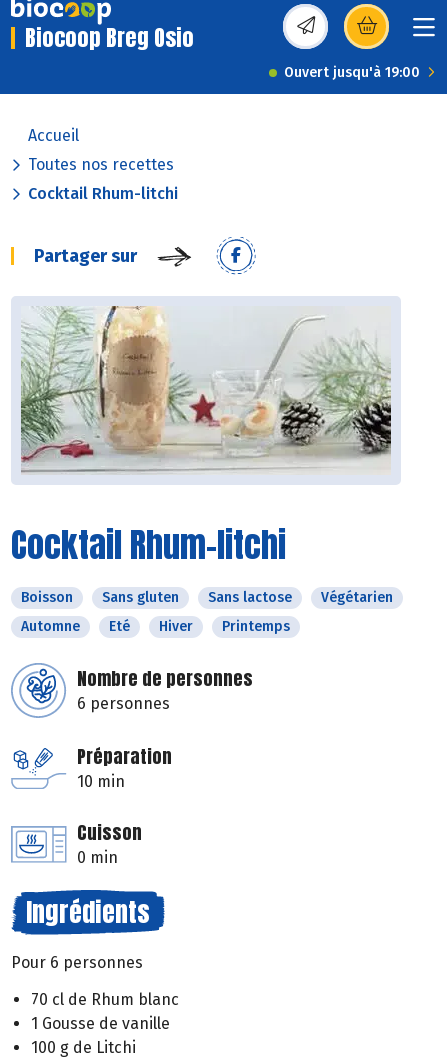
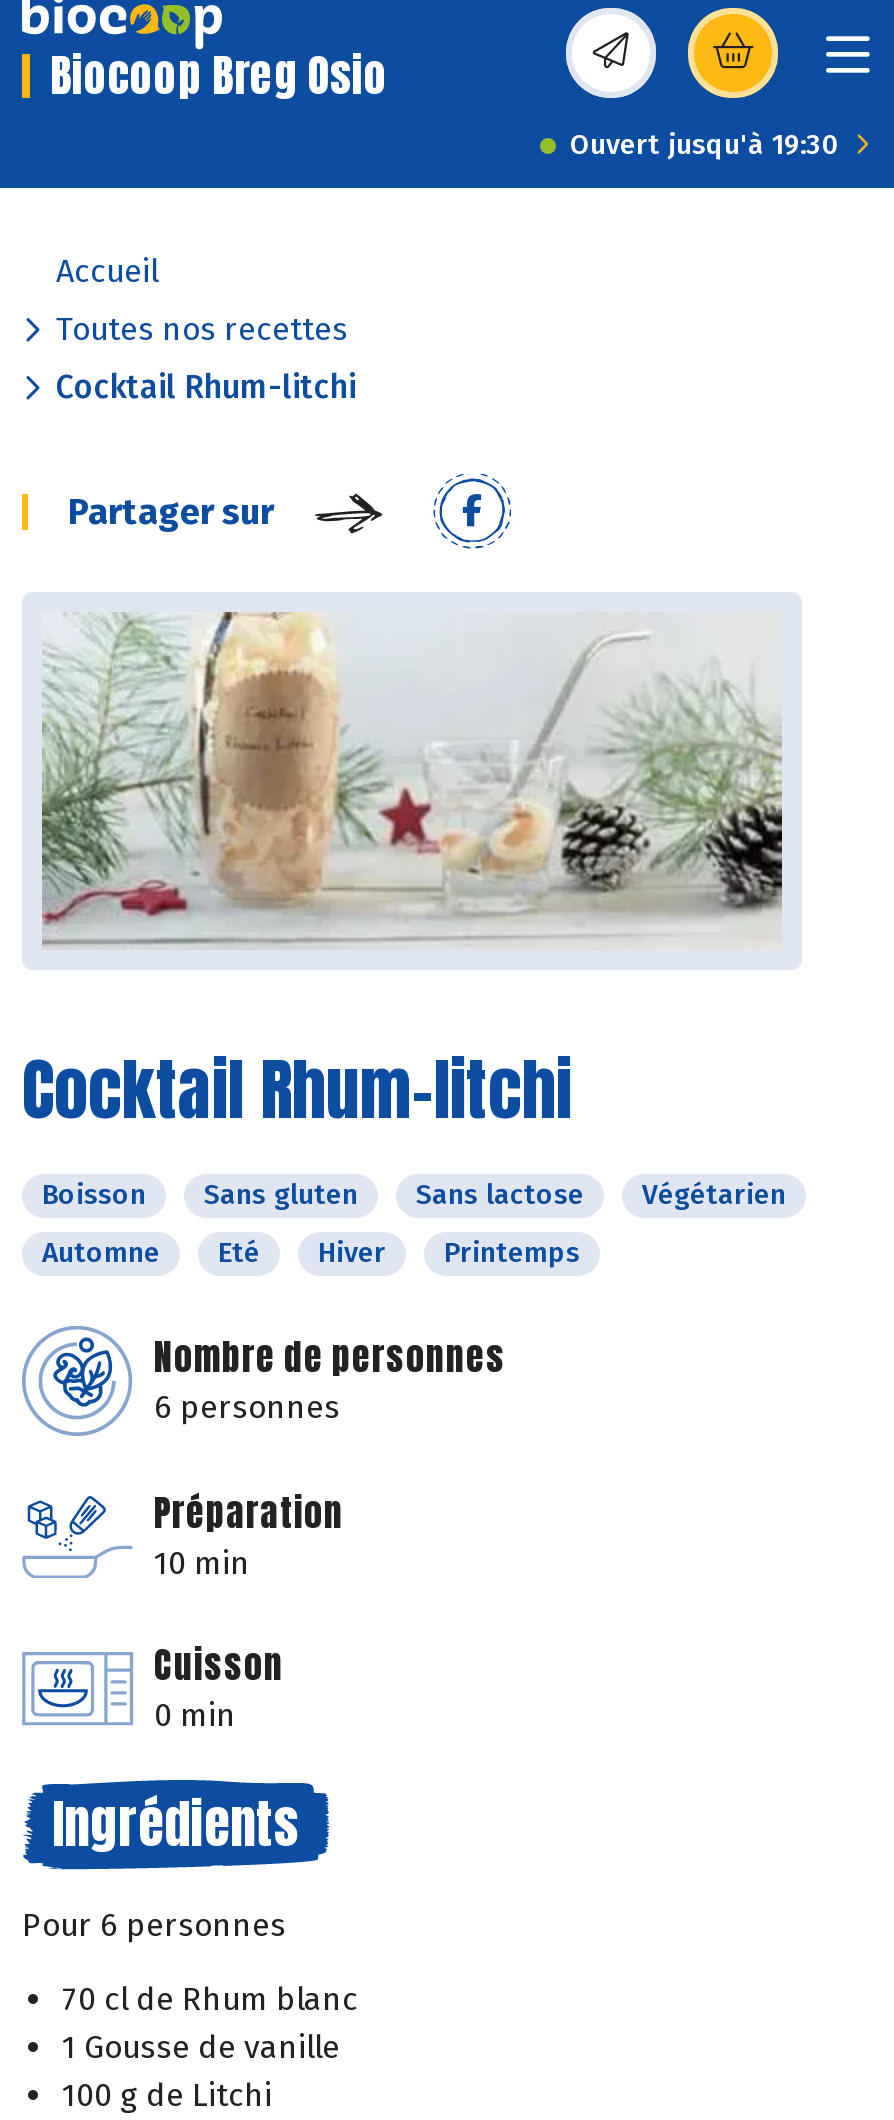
[284,64,420,81] Ouvert jusqu'à 19:00 -> [570,128,840,162] Ouvert jusqu'à 19:30

